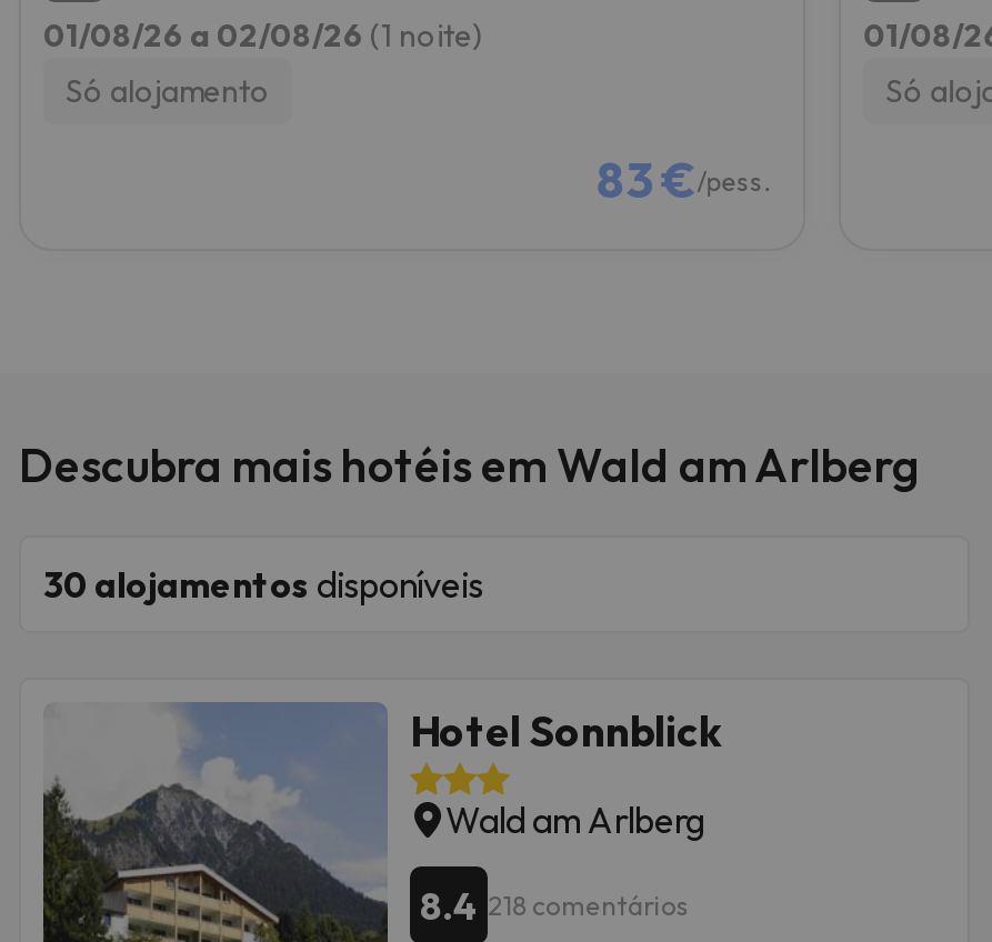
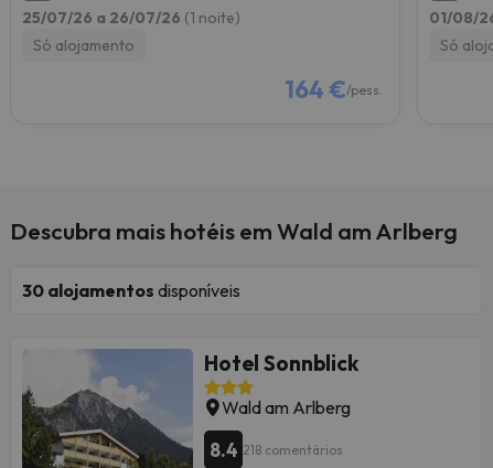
[43,16,483,56] 01/08/26 a 02/08/26 (1 noite) -> [22,8,240,28] 25/07/26 a 26/07/26 (1 noite)
[597,149,770,211] 83 €/pess. -> [285,74,383,105] 164 €/pess.

